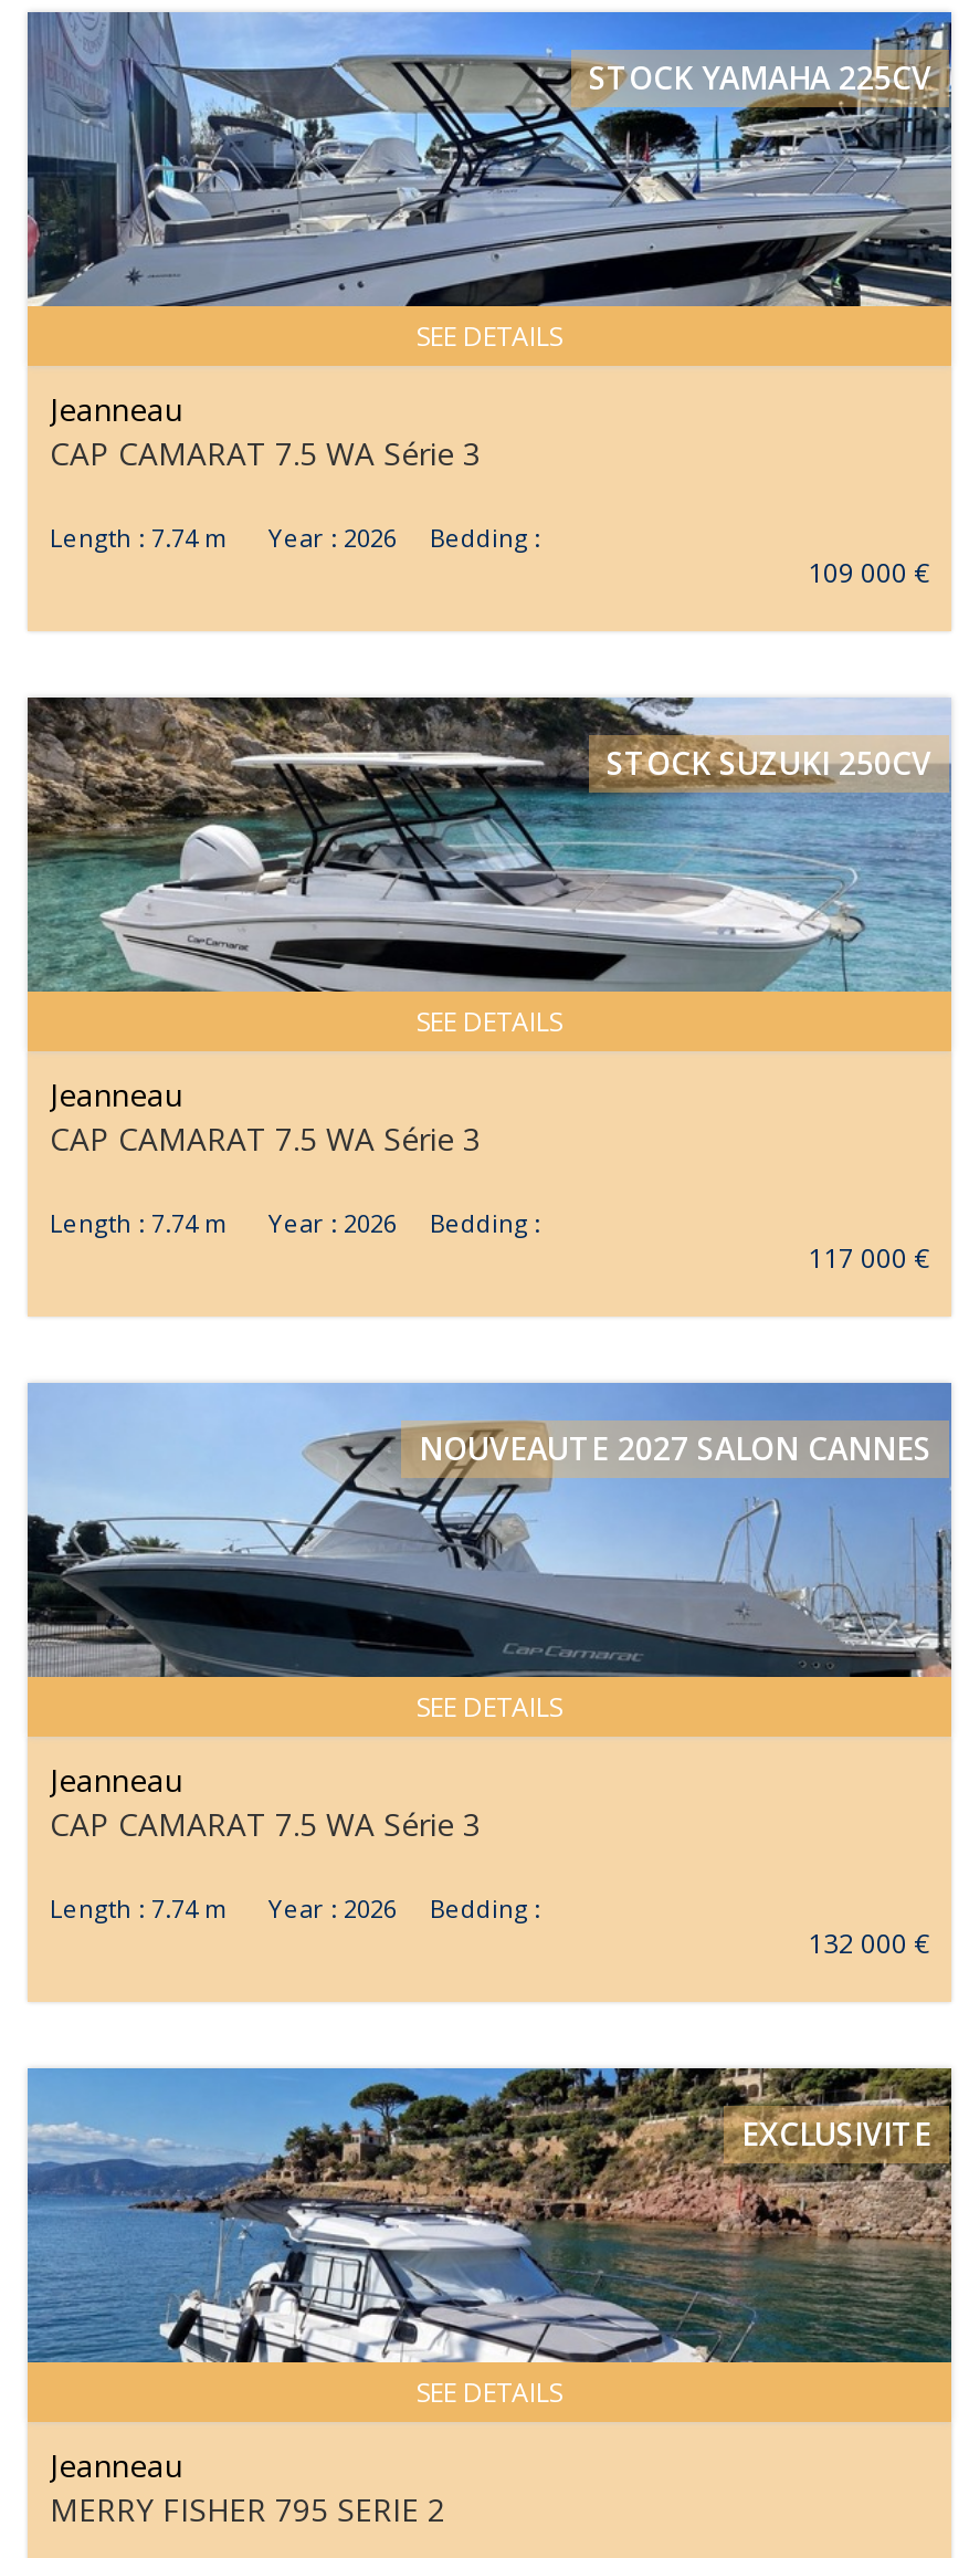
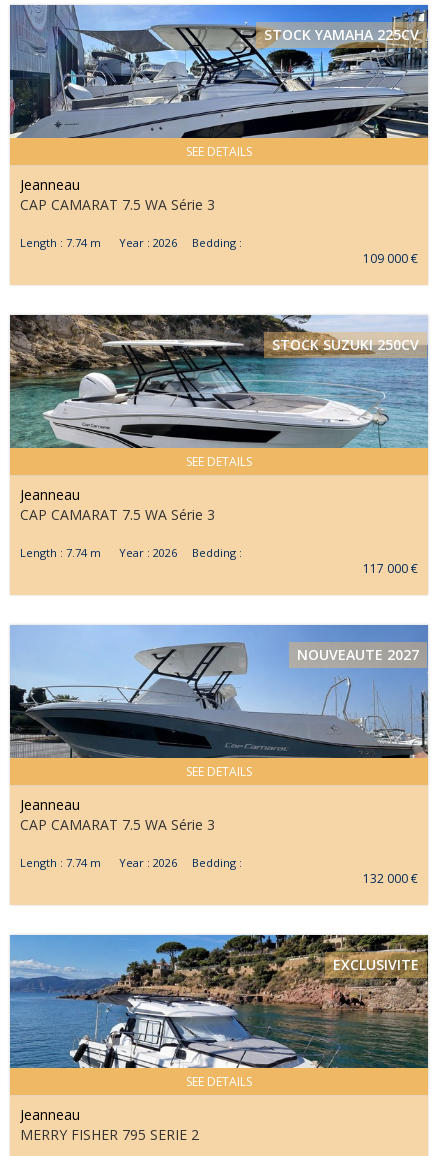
[419,1427,931,1469] NOUVEAUTE 2027 SALON CANNES -> [297,645,419,664] NOUVEAUTE 2027

